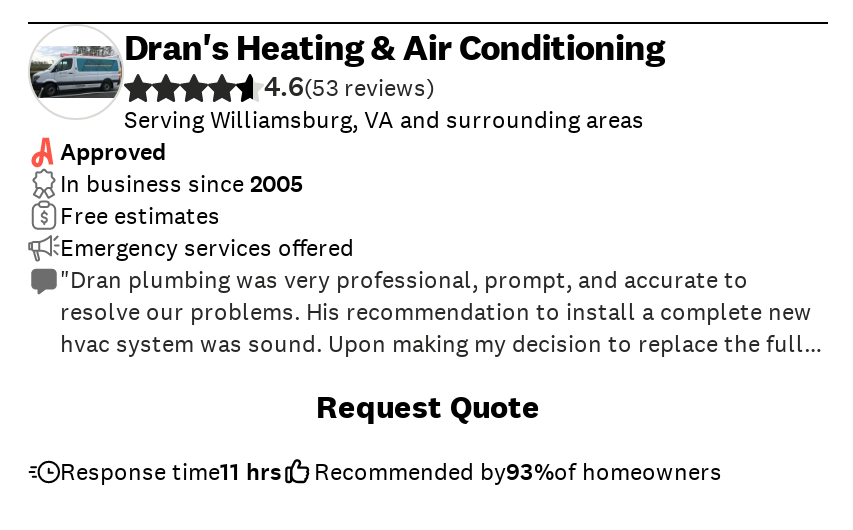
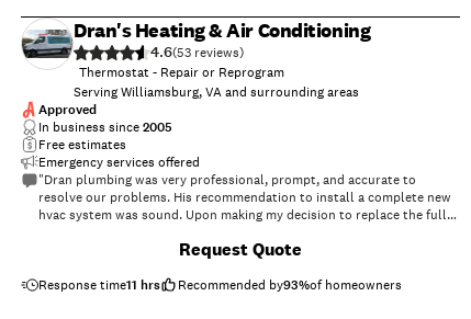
none -> [79,64,284,81] Thermostat - Repair or Reprogram

